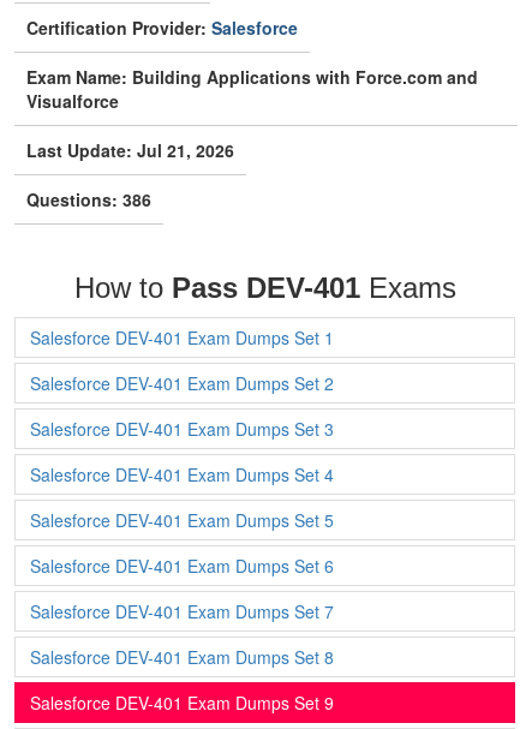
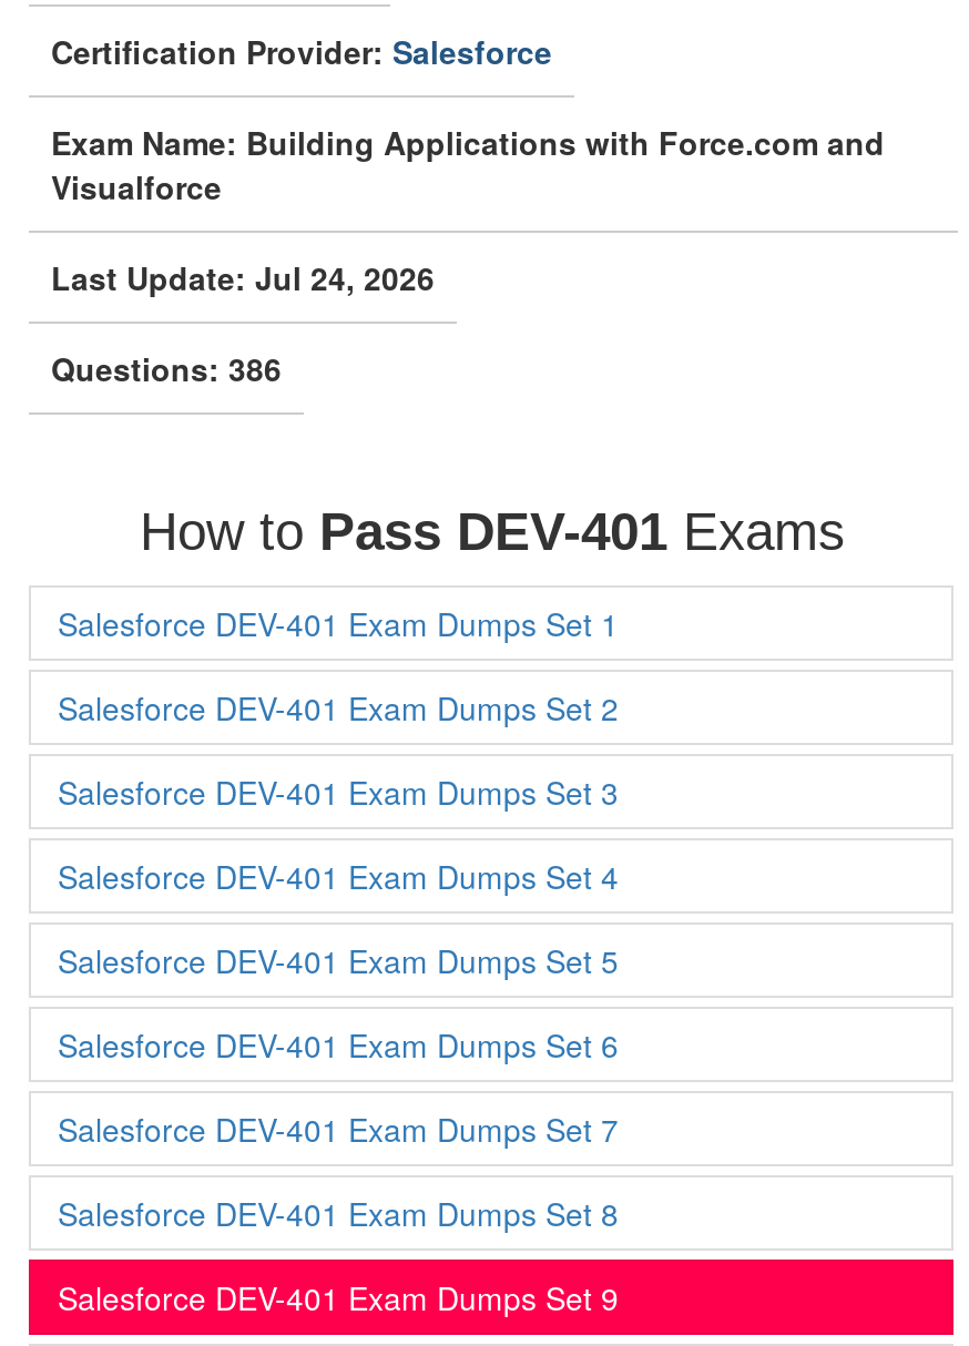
[26,138,234,162] Last Update: Jul 21, 2026 -> [51,255,435,299] Last Update: Jul 24, 2026

